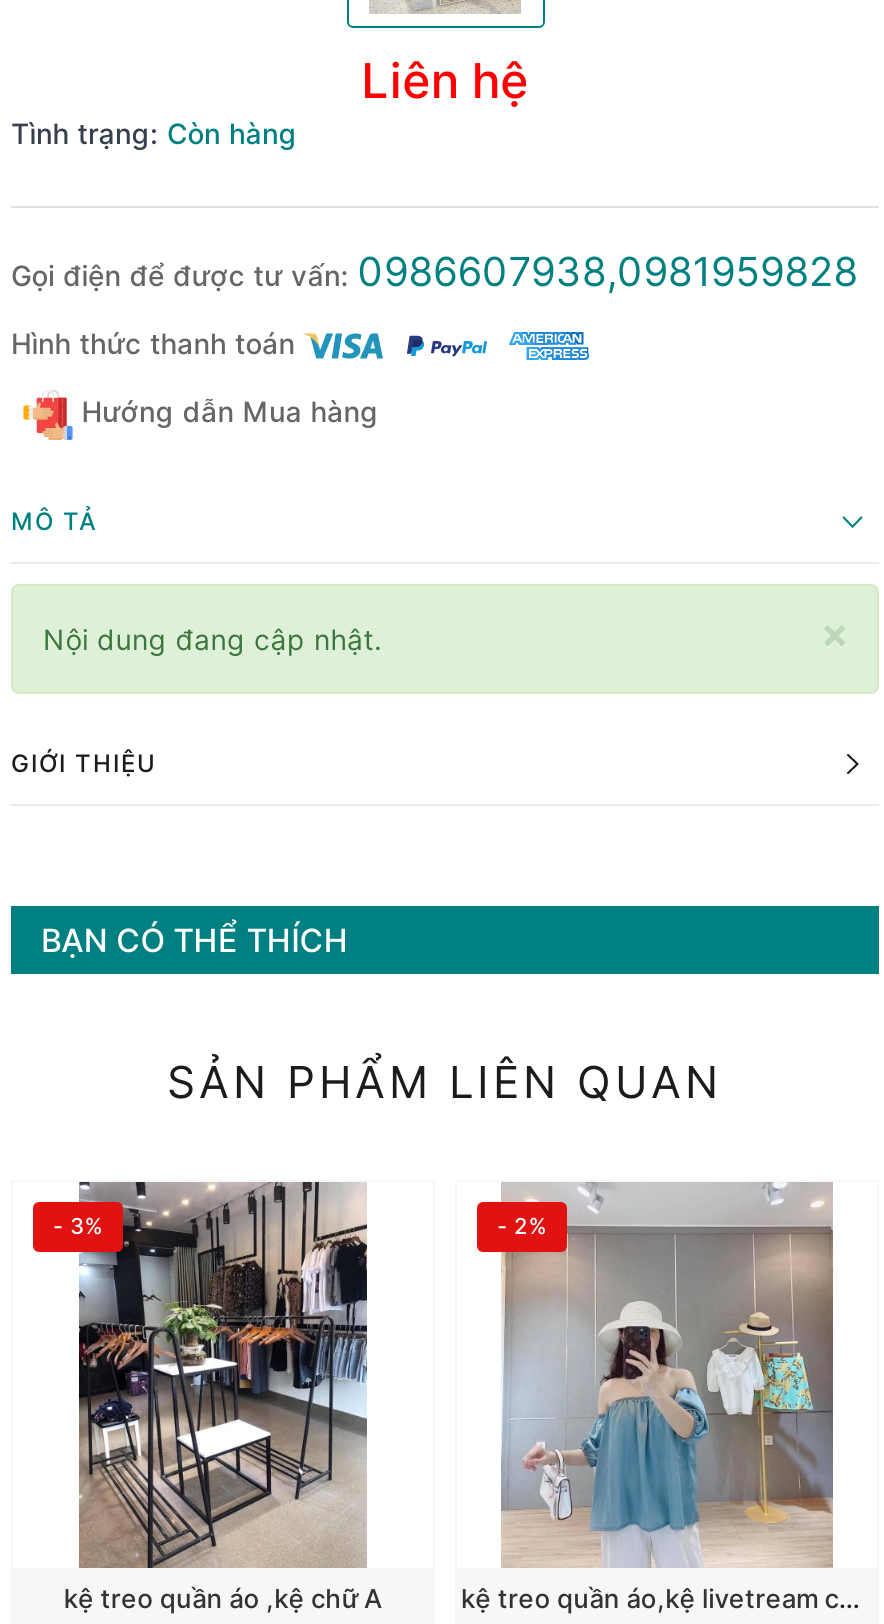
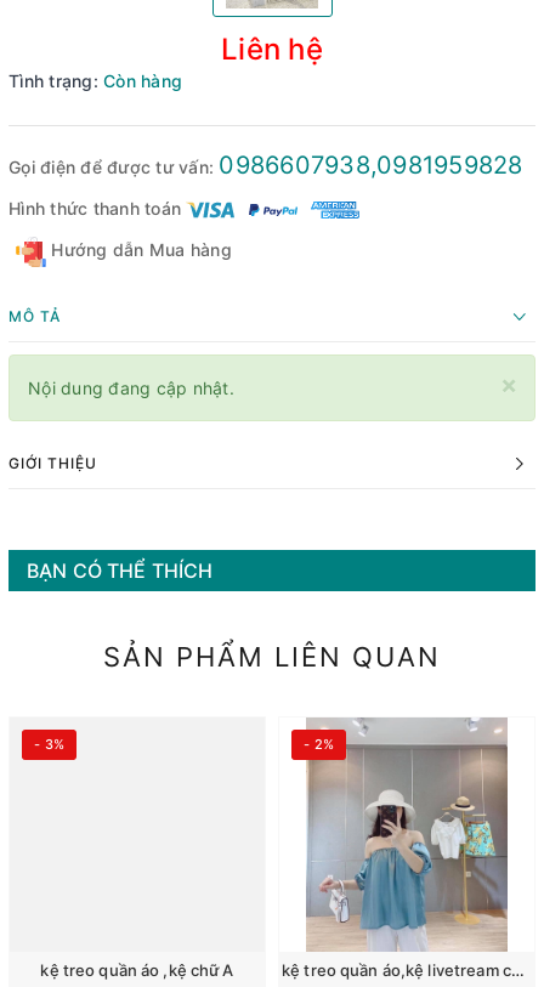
[77,1180,369,1570] [image] -> none

